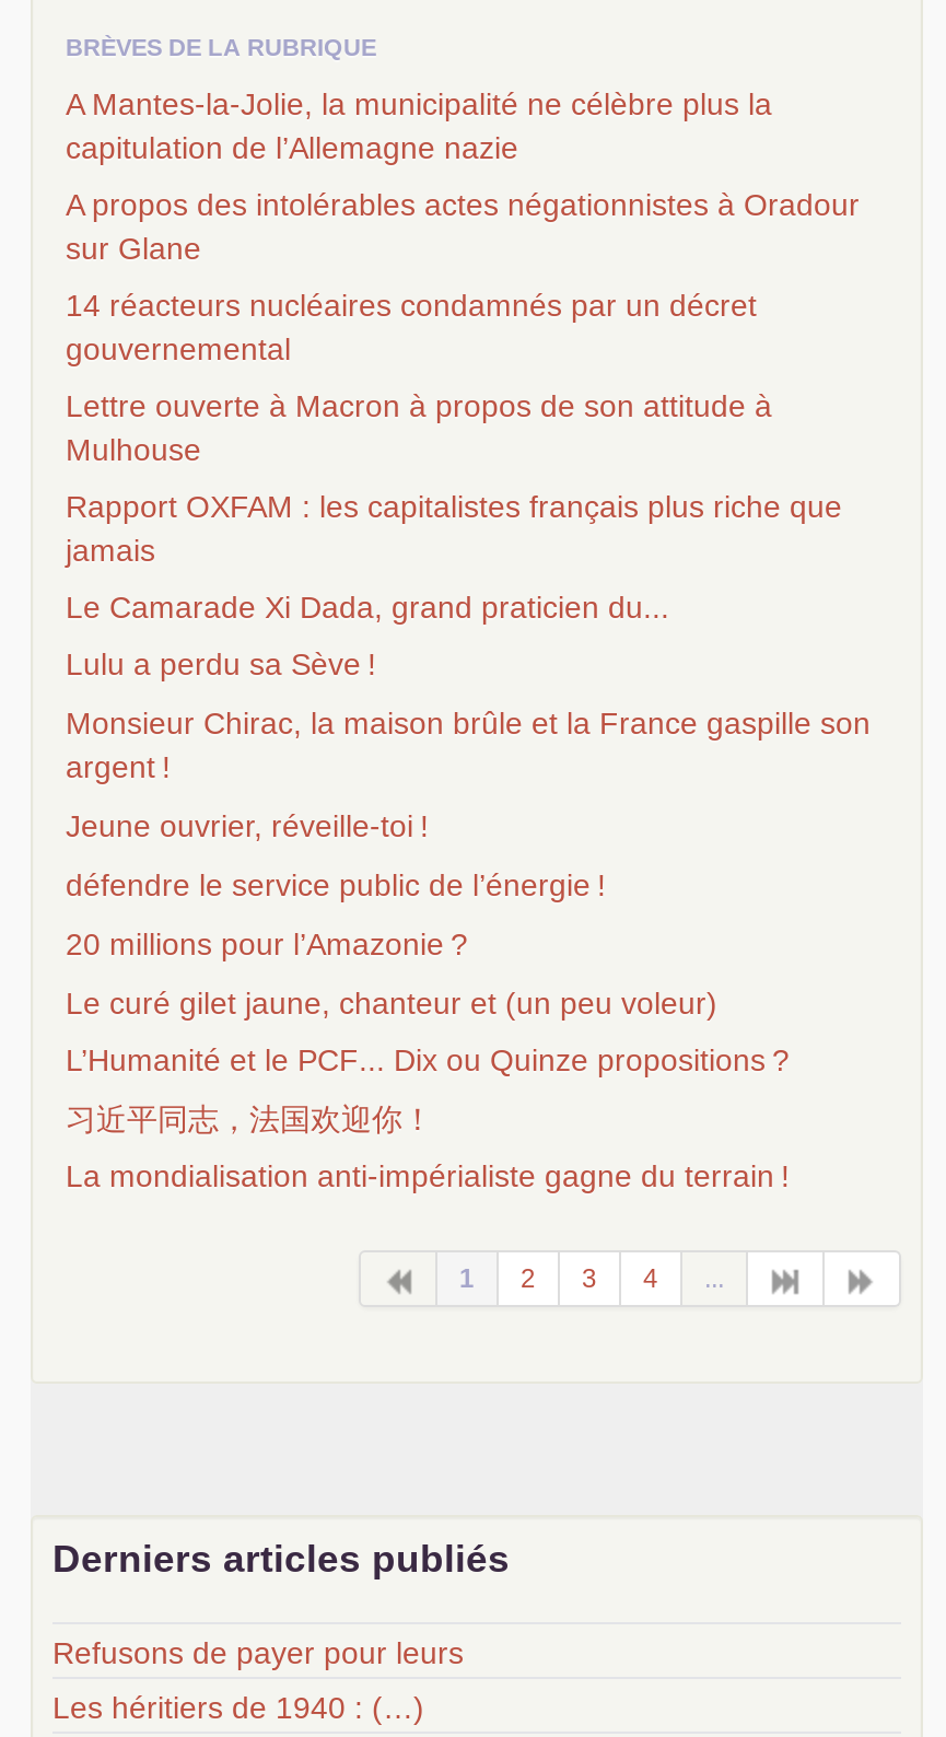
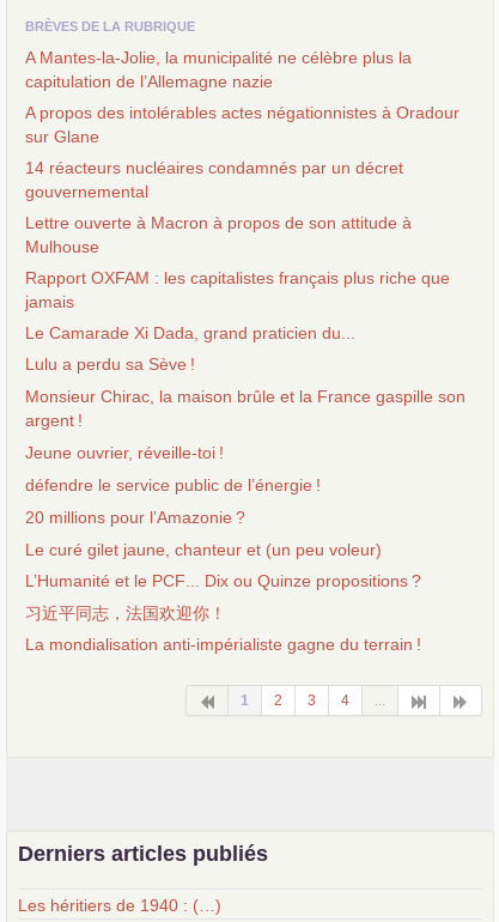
[52,1634,464,1669] Refusons de payer pour leurs -> none

